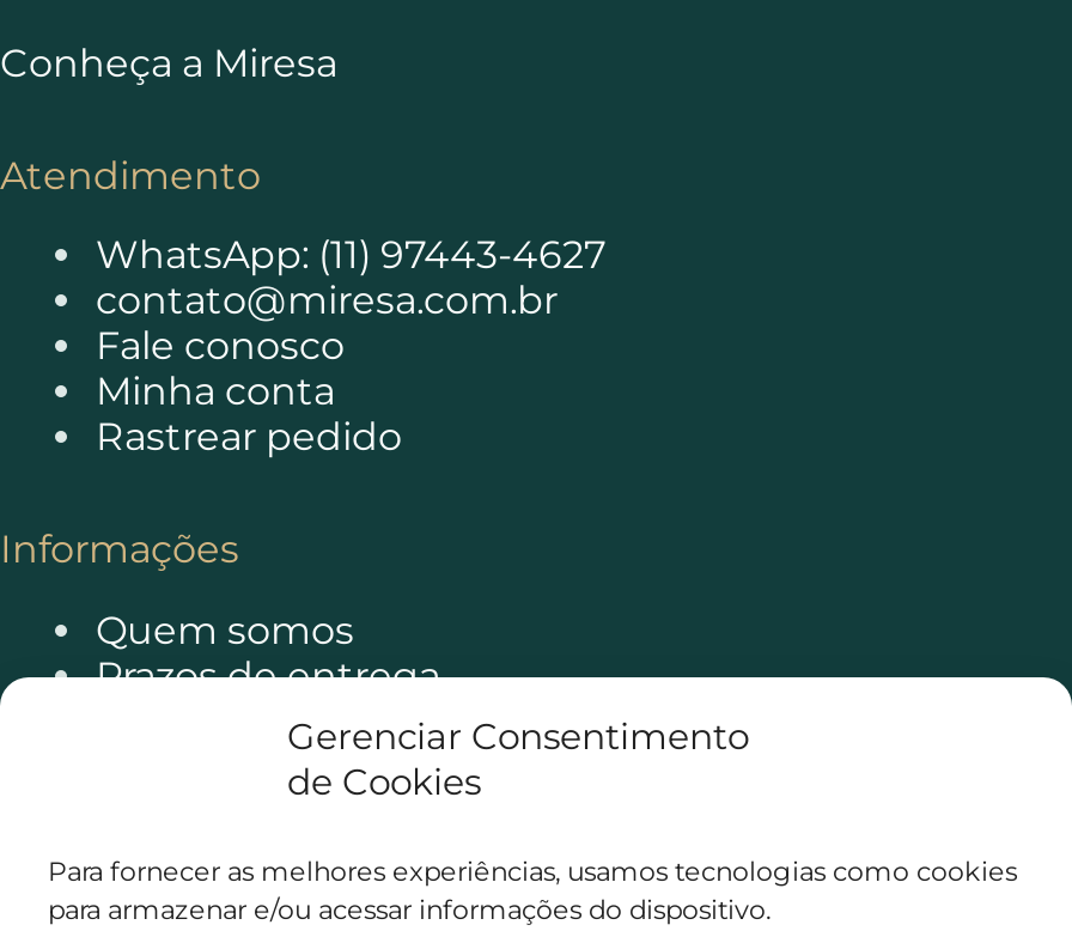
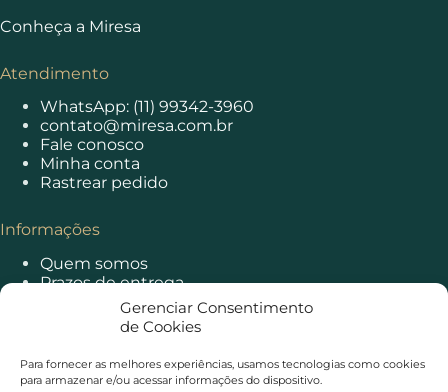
[96,233,605,278] WhatsApp: (11) 97443-4627 -> [40,97,254,116] WhatsApp: (11) 99342-3960

